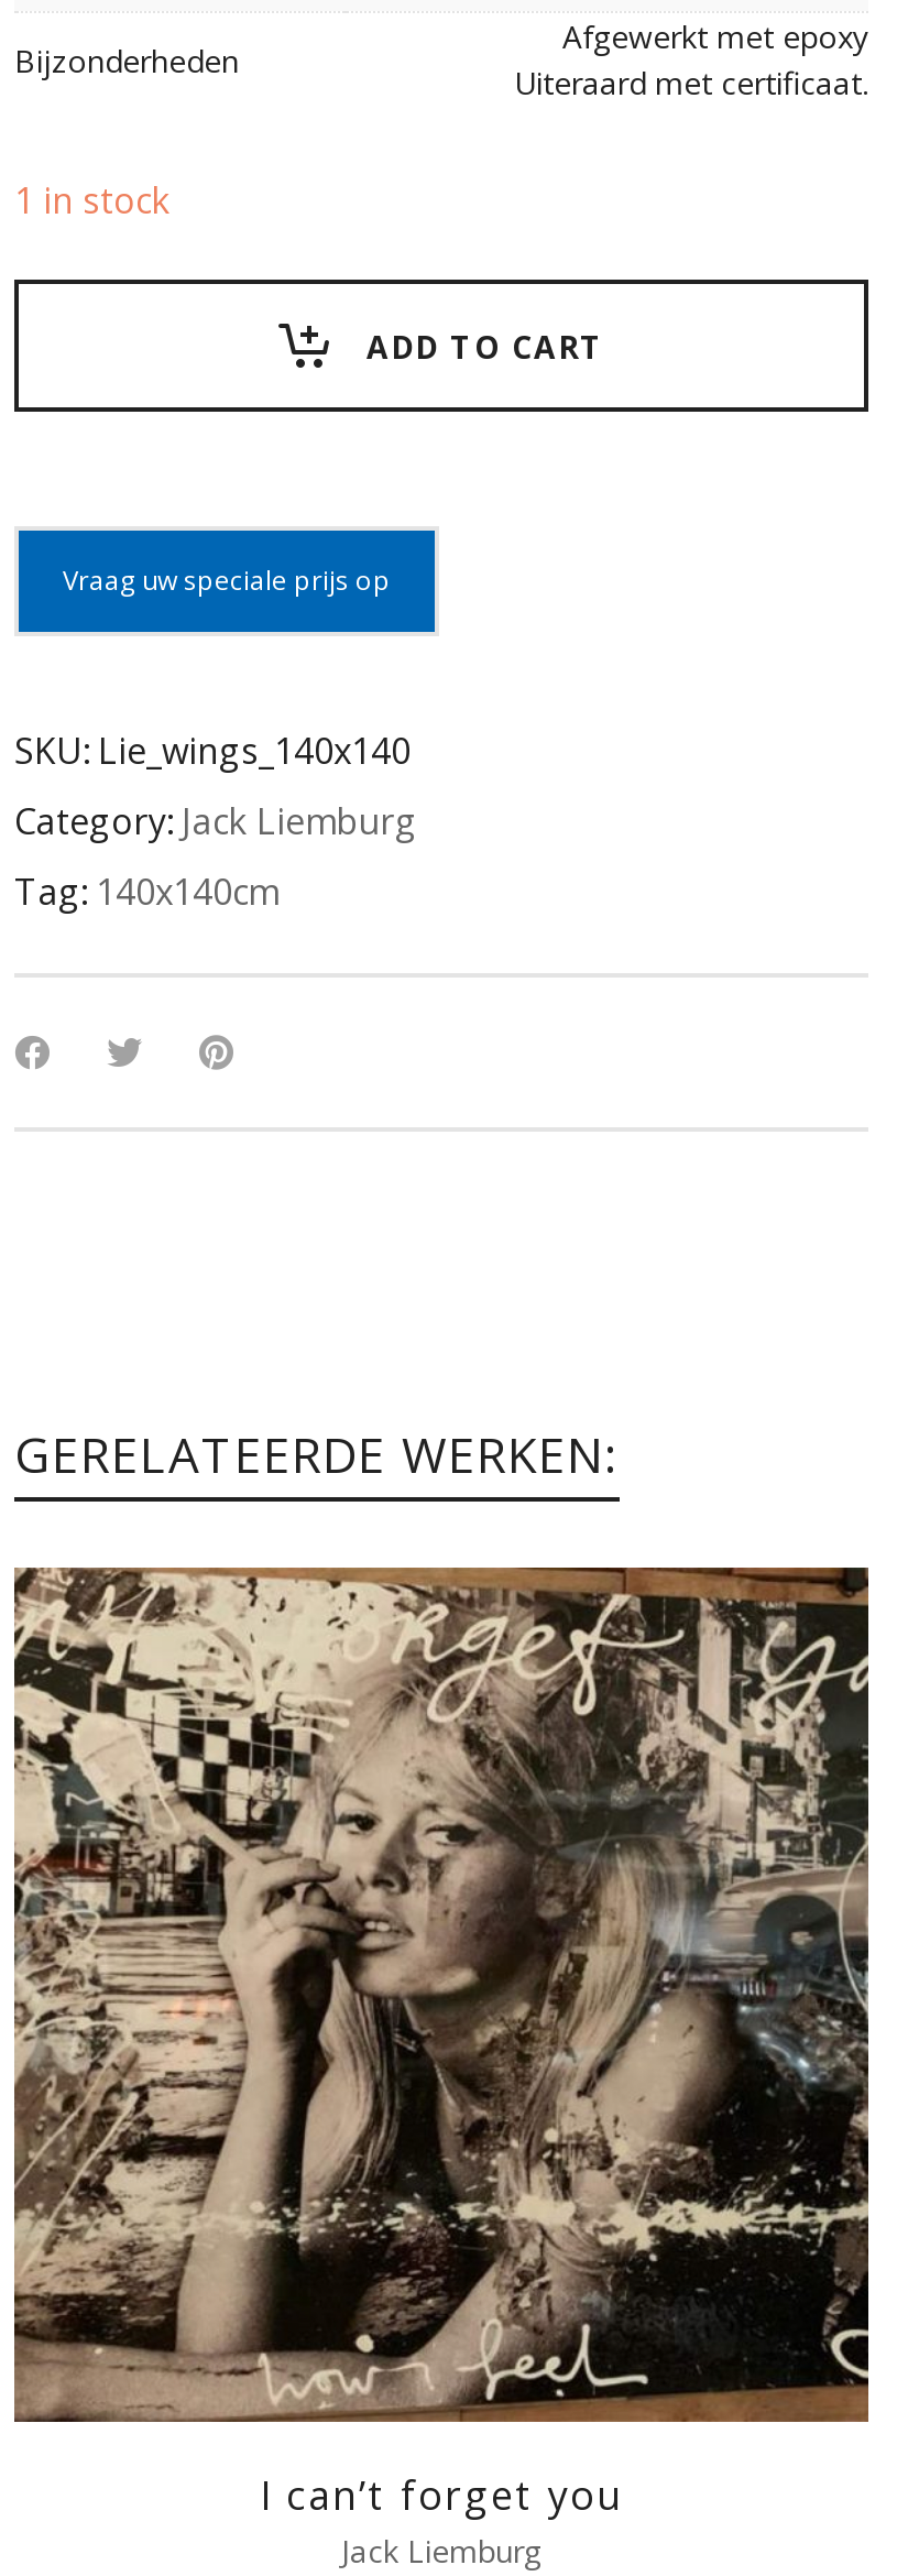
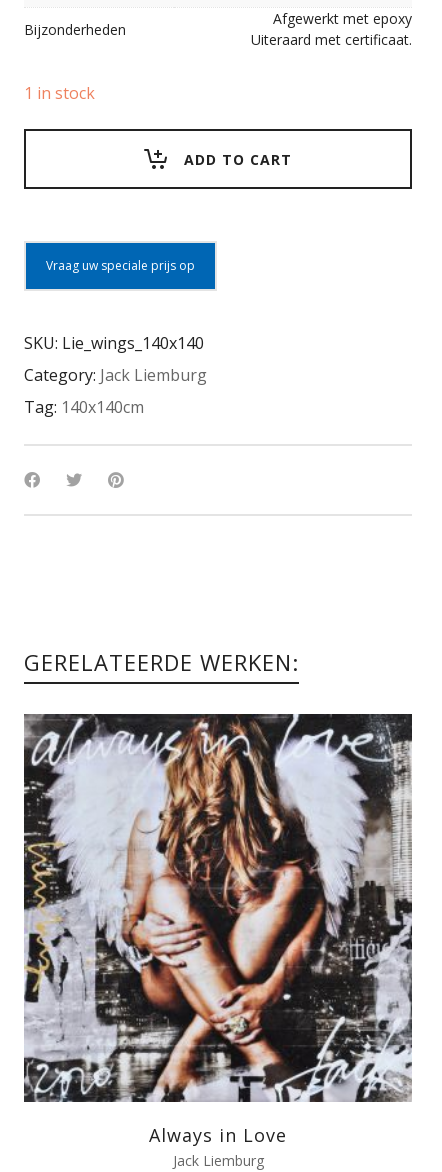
[12,1565,871,2522] [image] | I can’t forget you -> [23,713,413,1147] [image] | Always in Love

